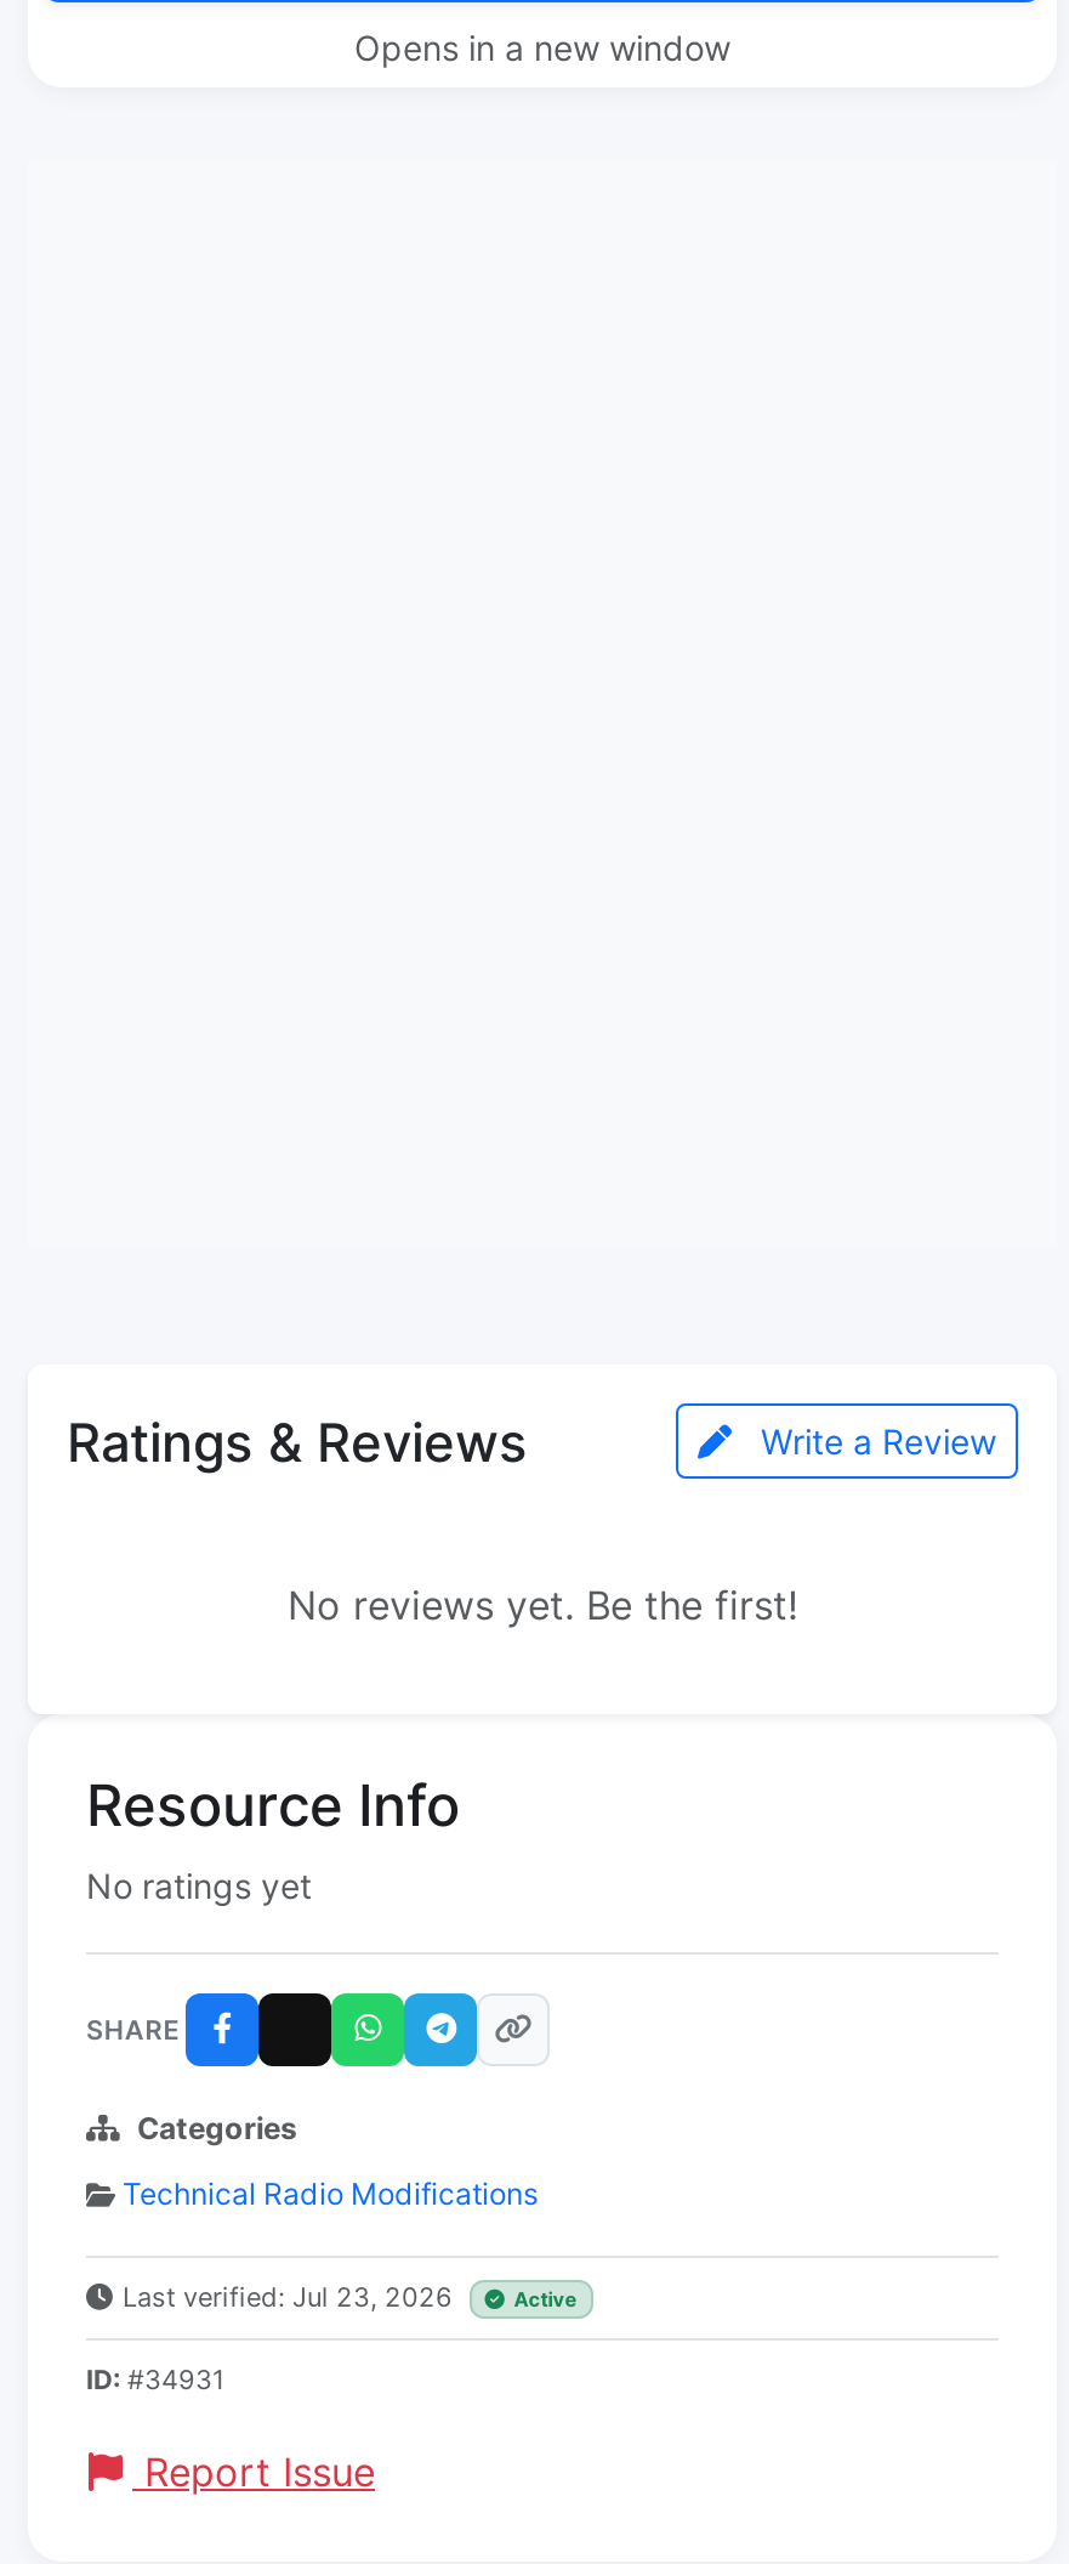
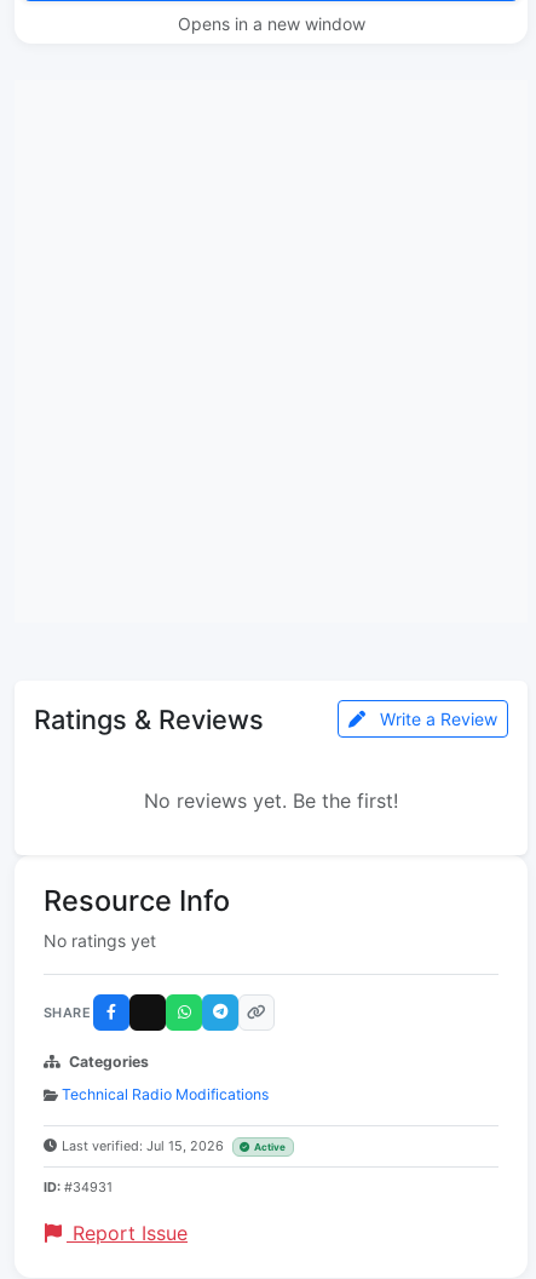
[123,2281,460,2315] Last verified: Jul 23, 2026 -> [62,1138,227,1155] Last verified: Jul 15, 2026

